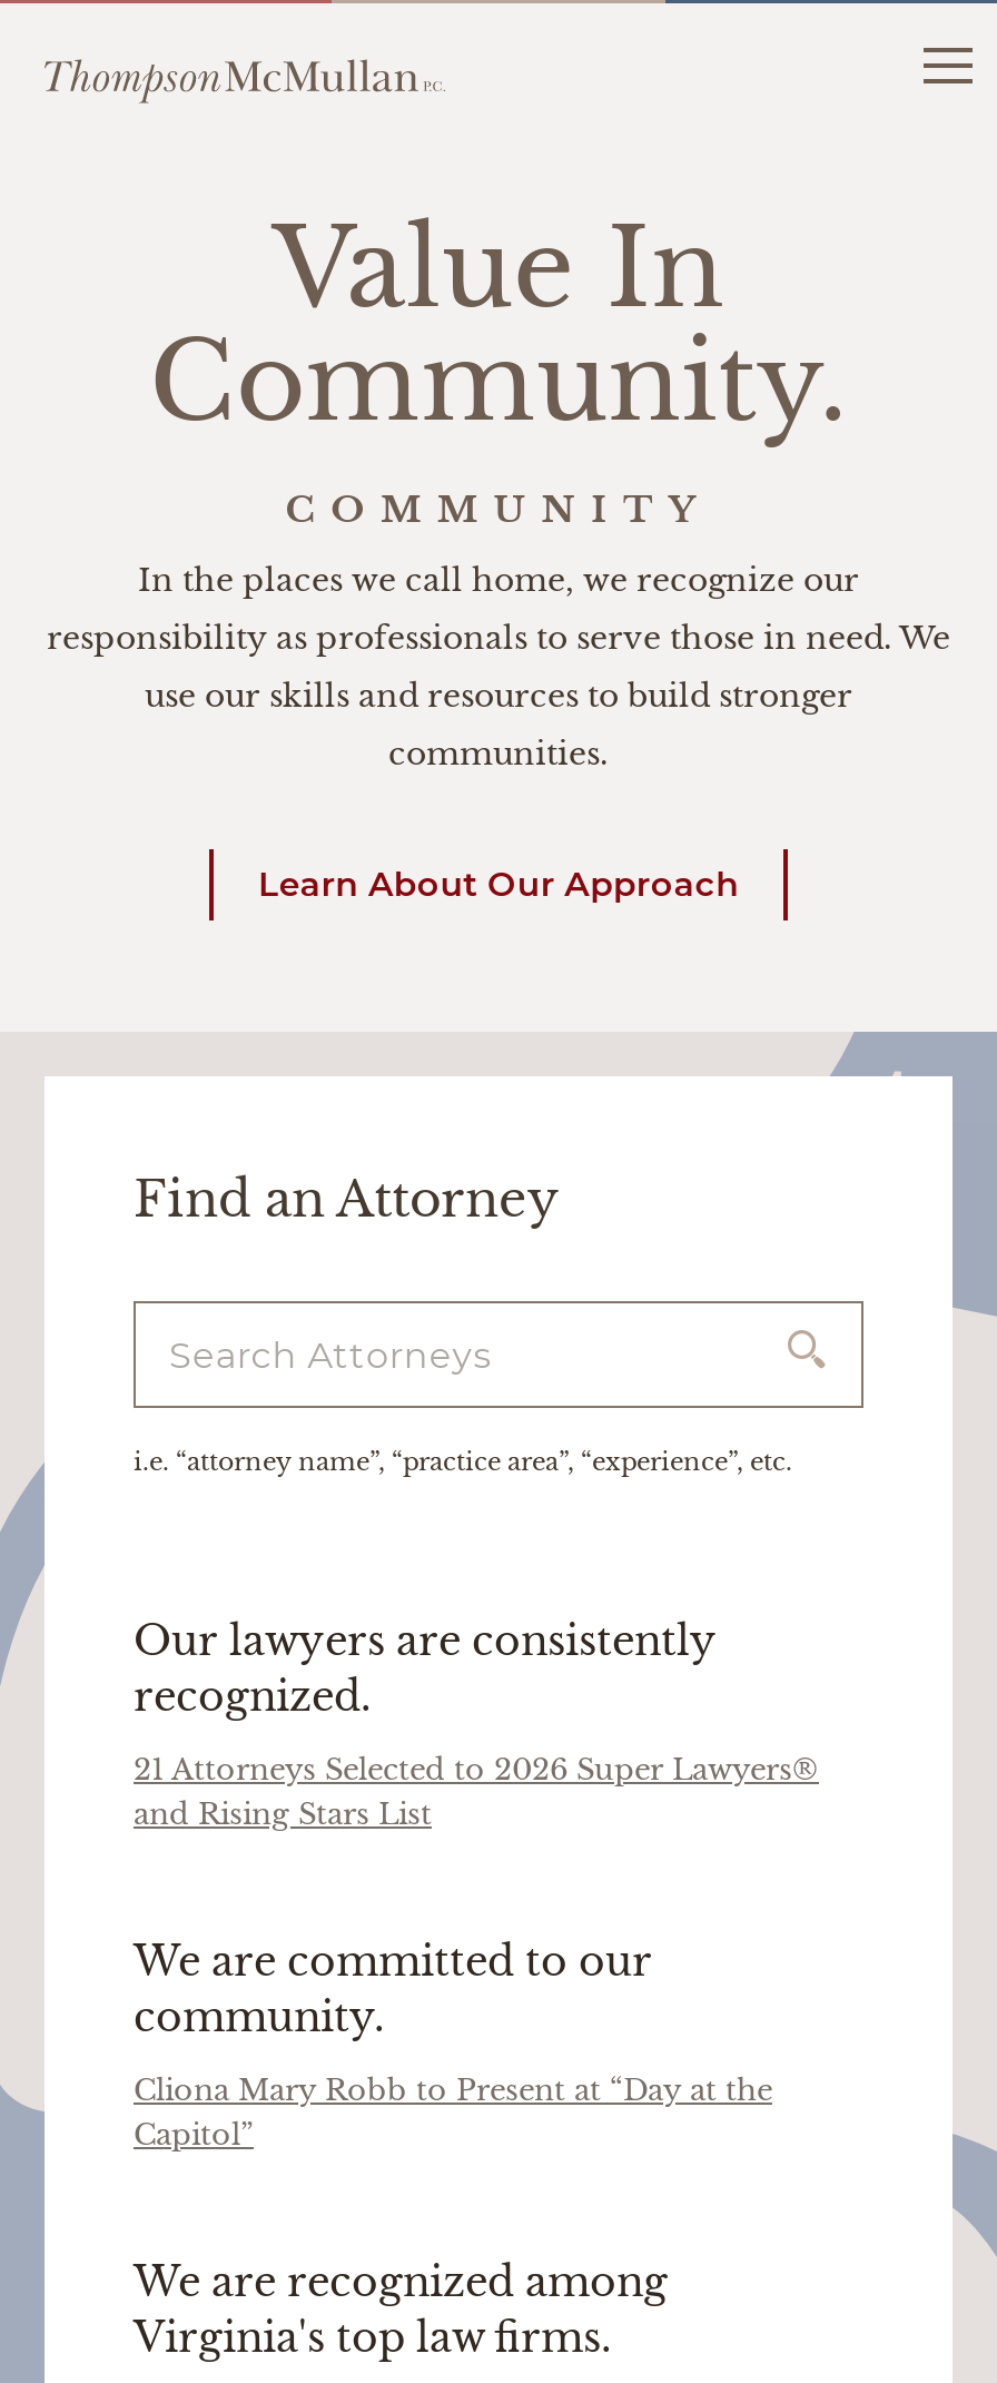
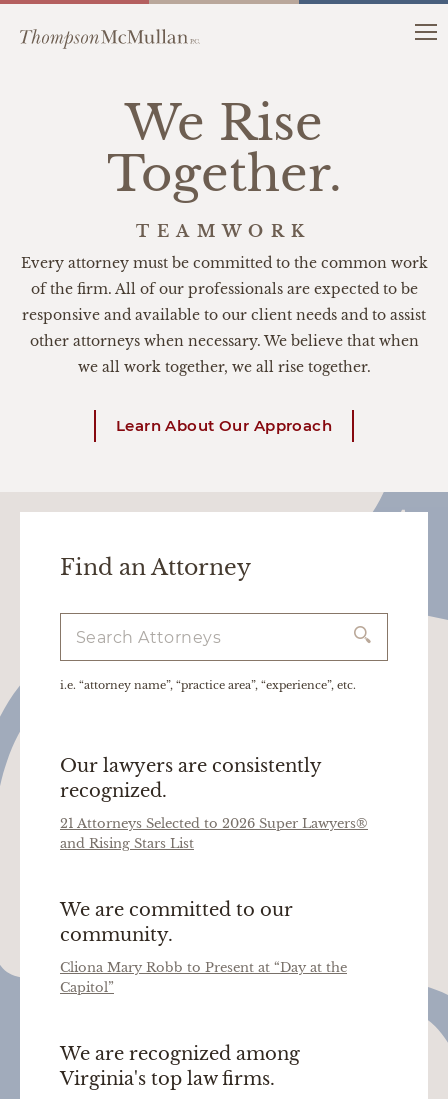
[149,201,848,531] Value In | Community. | COMMUNITY -> [106,93,341,241] We Rise | Together. | TEAMWORK
[47,560,950,774] In the places we call home, we recognize our | responsibility as professionals to serve those in need. We | use our skills and resources to build stronger | communities. -> [20,254,427,376] Every attorney must be committed to the common work | of the firm. All of our professionals are expected to be | responsive and available to our client needs and to assist | other attorneys when necessary. We believe that when | we all work together, we all rise together.

